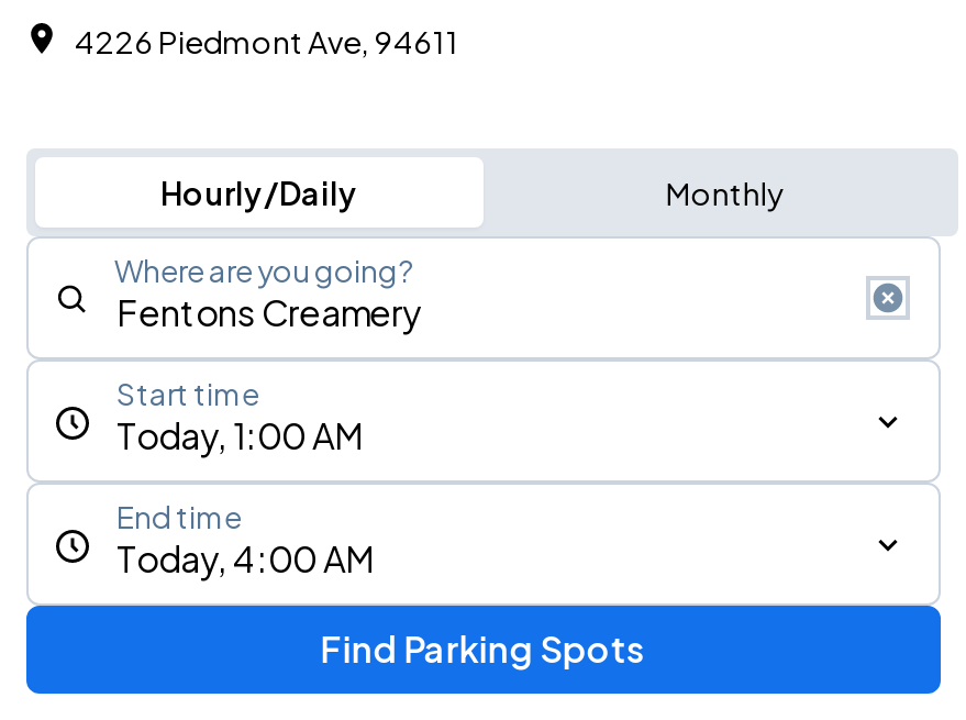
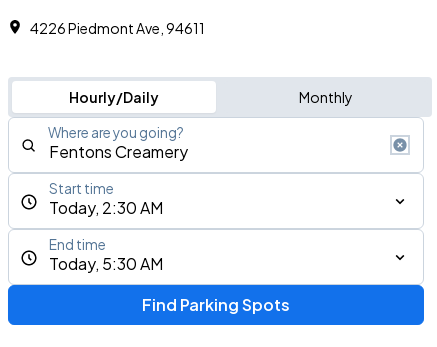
[116,412,363,458] Today, 1:00 AM -> [49,197,163,218] Today, 2:30 AM
[116,535,374,581] Today, 4:00 AM -> [49,253,163,274] Today, 5:30 AM

